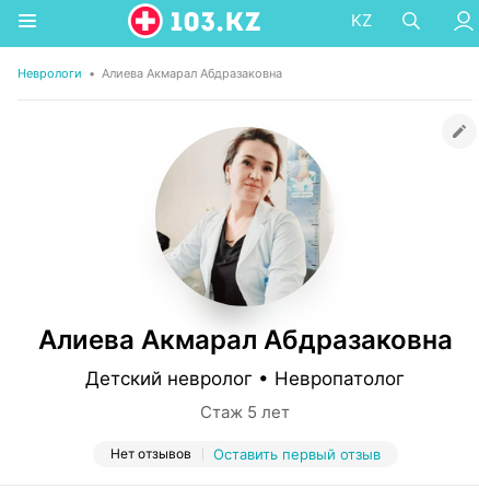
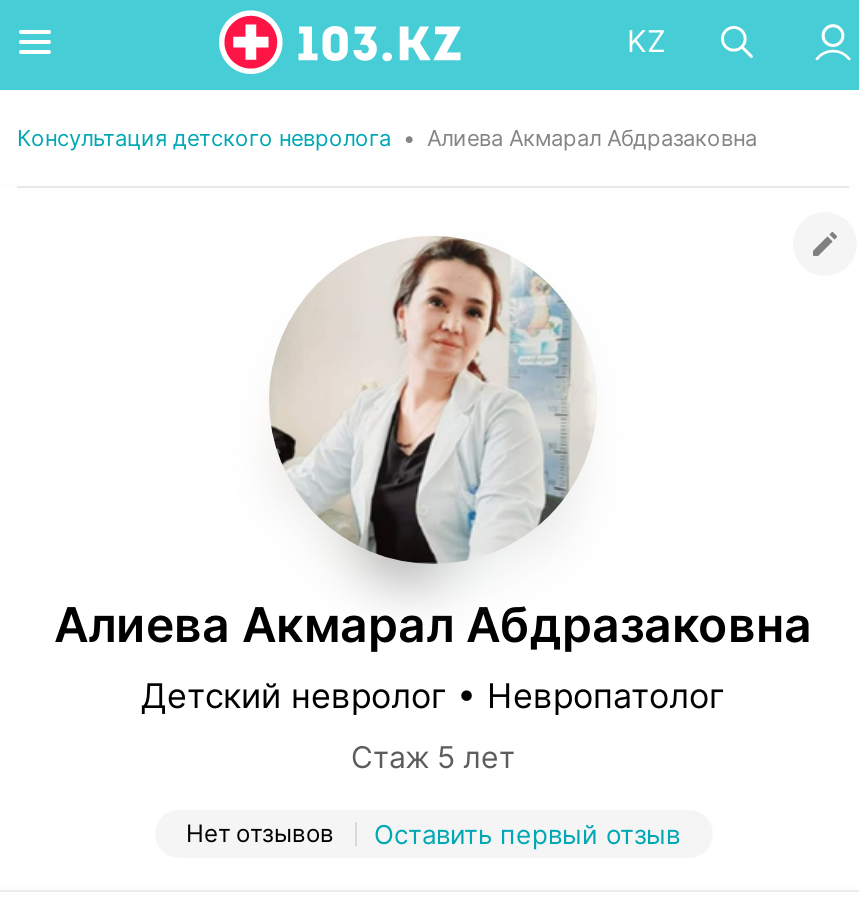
[17,66,282,81] Неврологи • Алиева Акмарал Абдразаковна -> [17,124,757,152] Консультация детского невролога • Алиева Акмарал Абдразаковна

